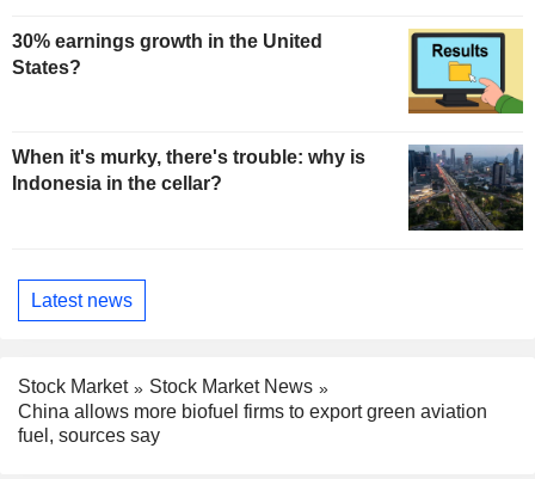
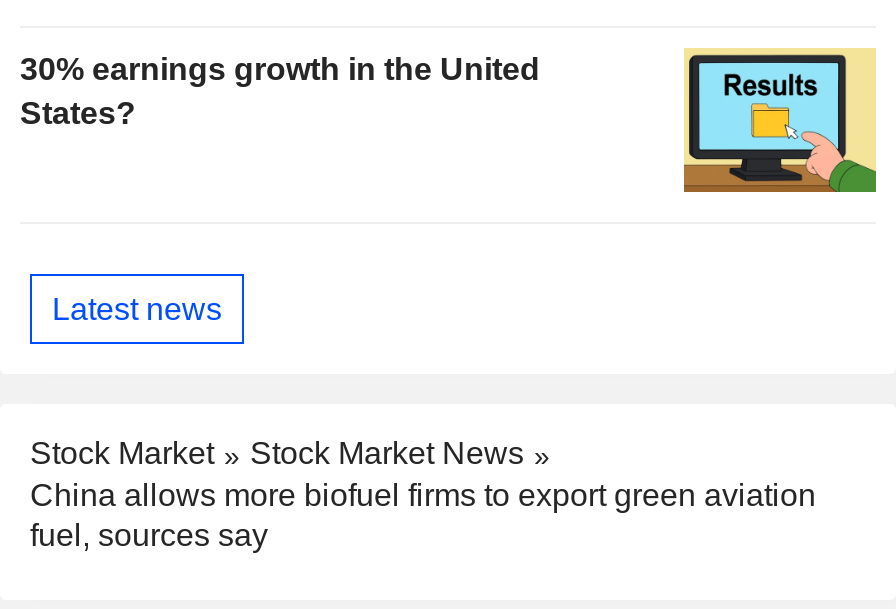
[12,143,524,232] [image] | When it's murky, there's trouble: why is | Indonesia in the cellar? -> none

